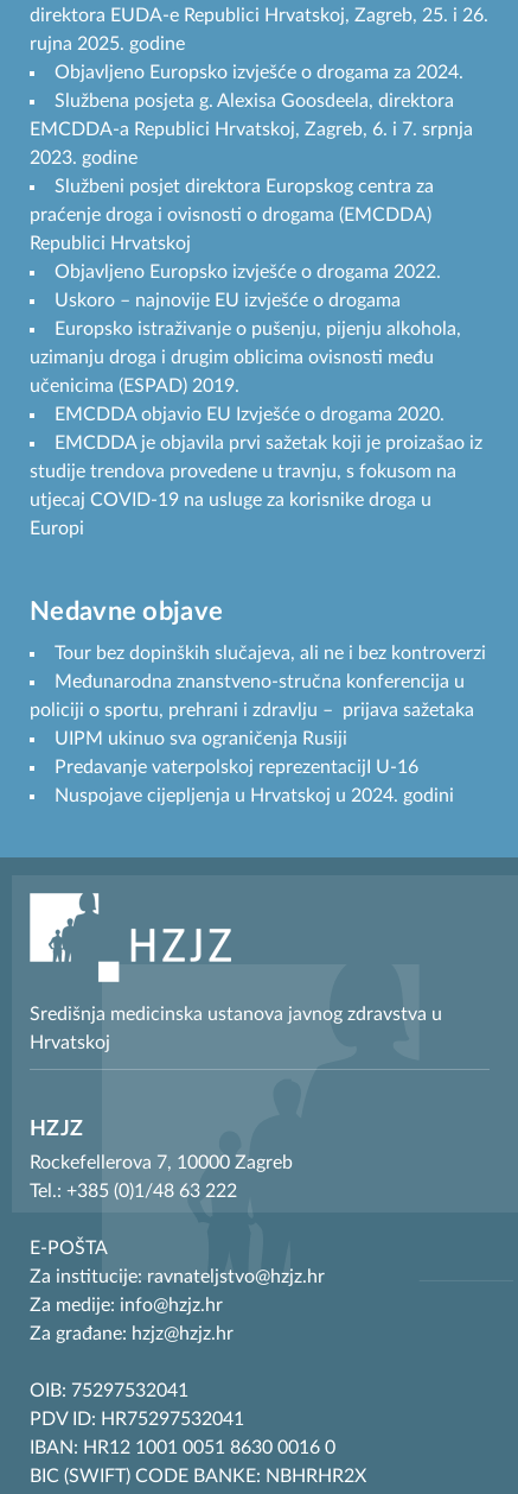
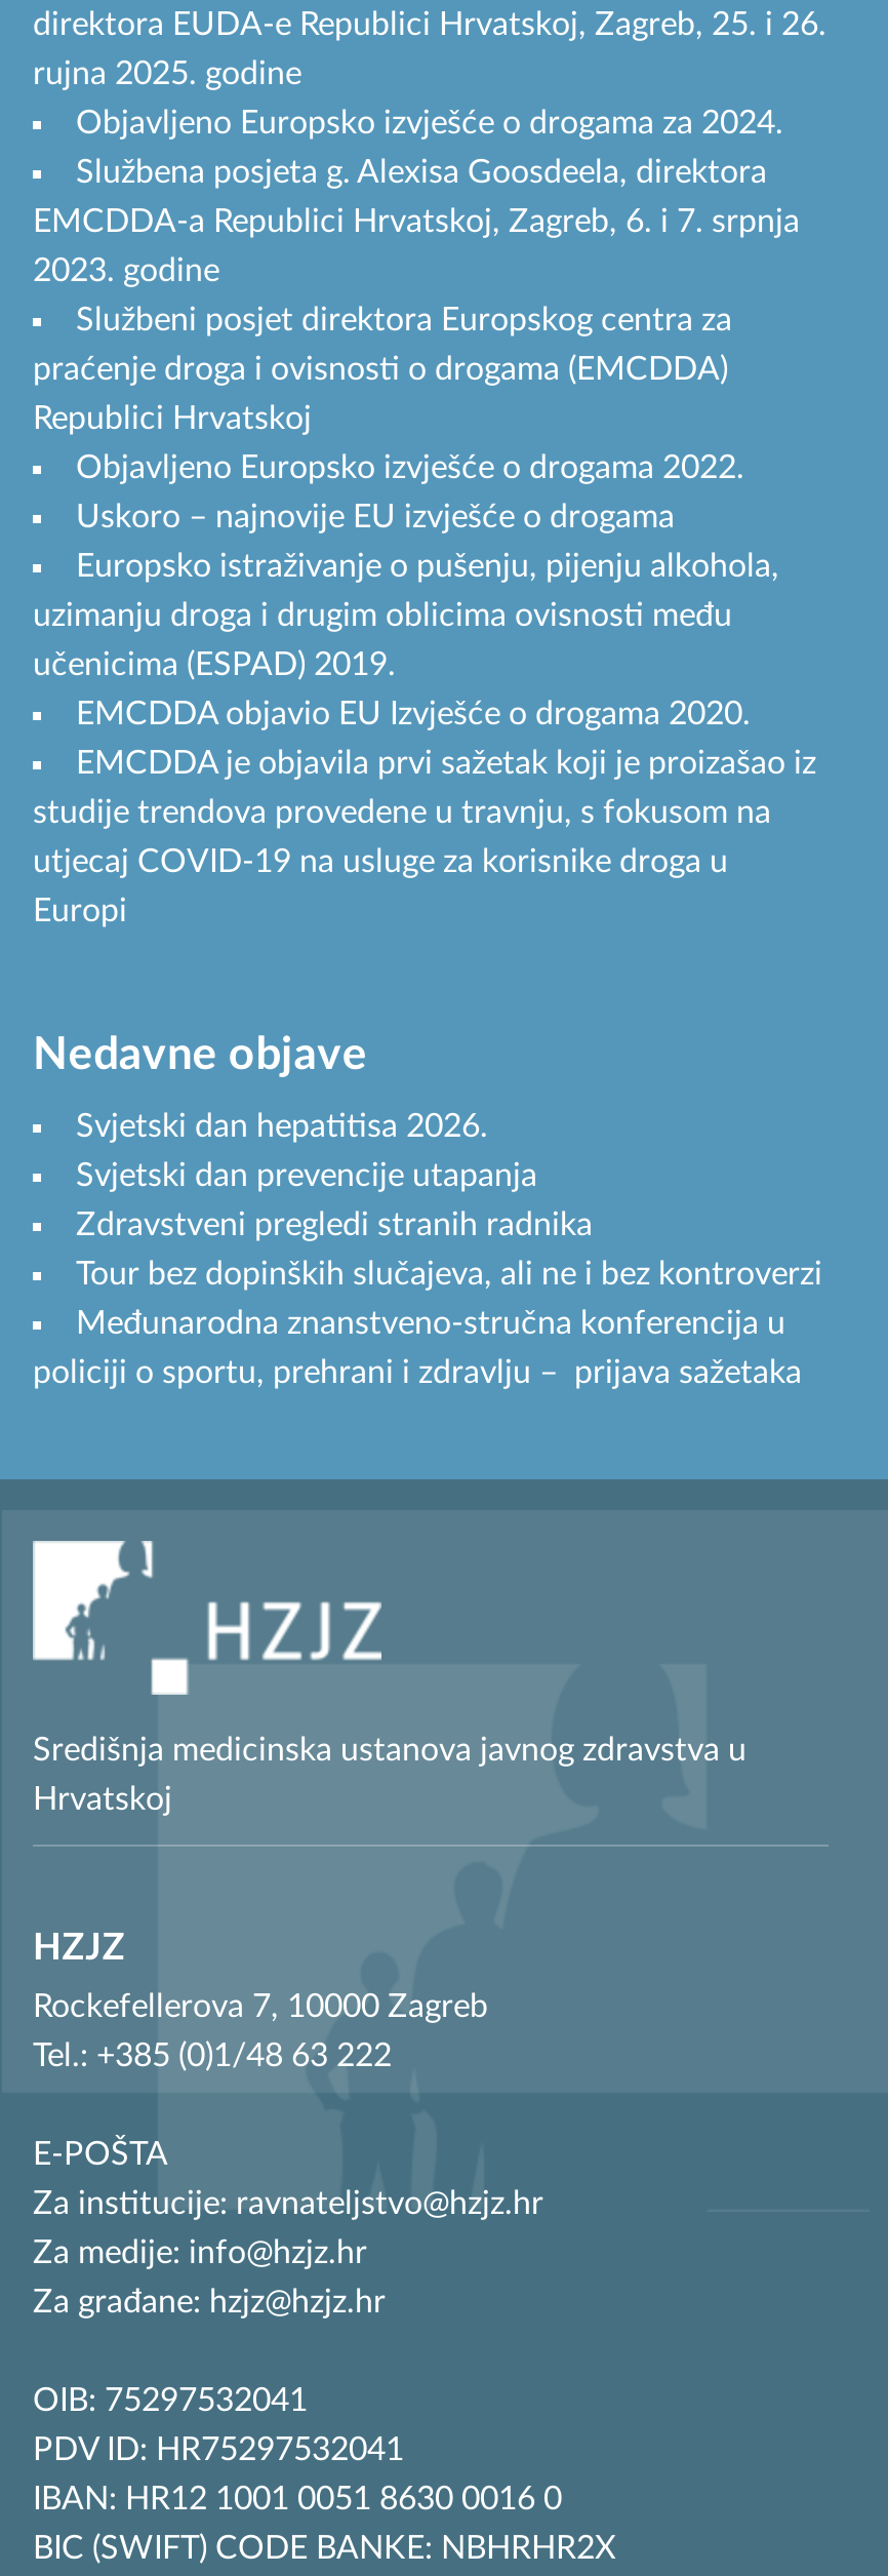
none -> [76,1111,593,1242] Svjetski dan hepatitisa 2026. | Svjetski dan prevencije utapanja | Zdravstveni pregledi stranih radnika
moved [30,644,486,720] -> [33,1259,822,1390]: Tour bez dopinških slučajeva, ali ne i bez kontroverzi | Međunarodna znanstveno-stručna konferencija u | policiji o sportu, prehrani i zdravlju – prijava sažetaka
[55,730,454,806] UIPM ukinuo sva ograničenja Rusiji | Predavanje vaterpolskoj reprezentacijI U-16 | Nuspojave cijepljenja u Hrvatskoj u 2024. godini -> none

